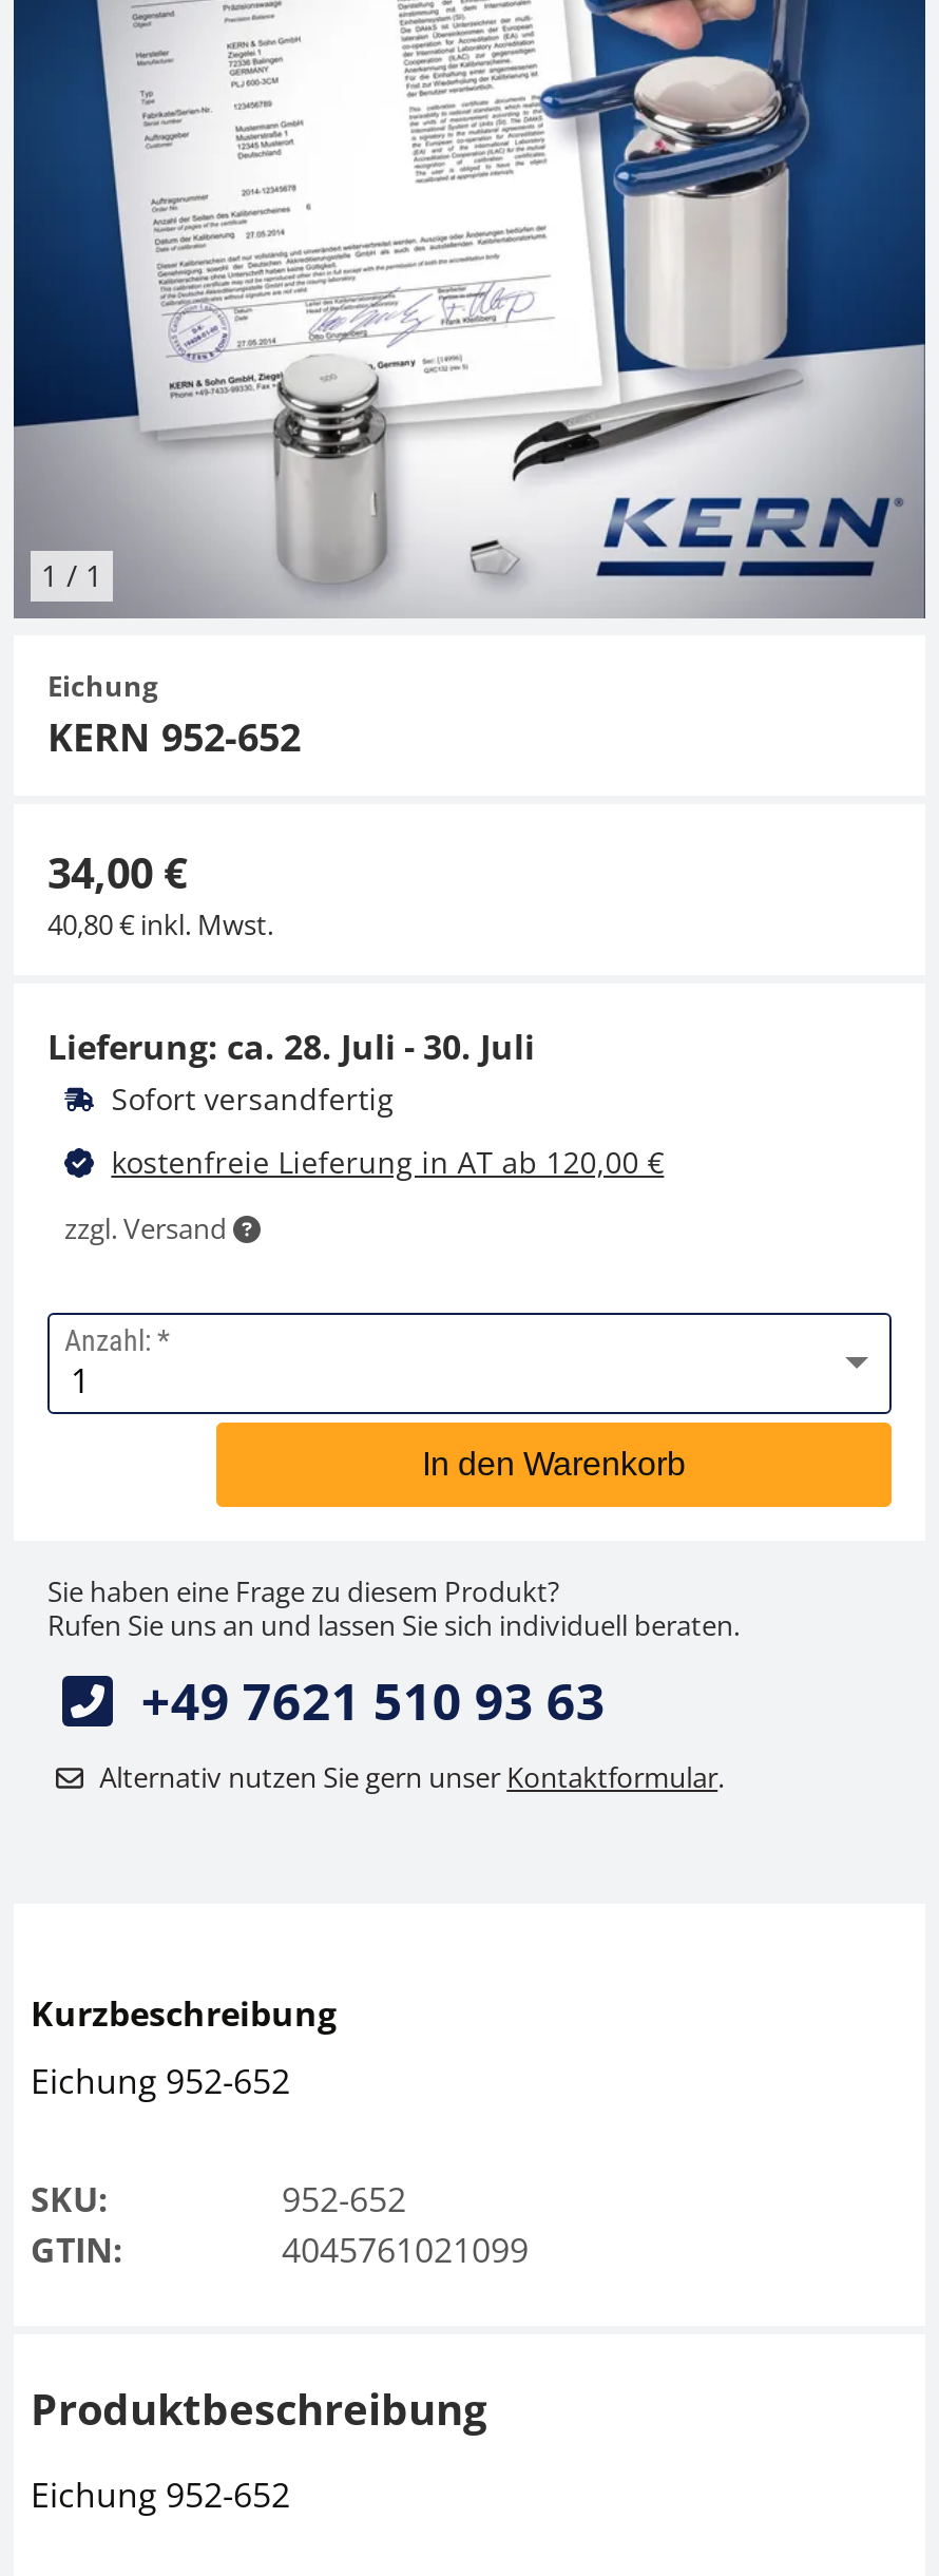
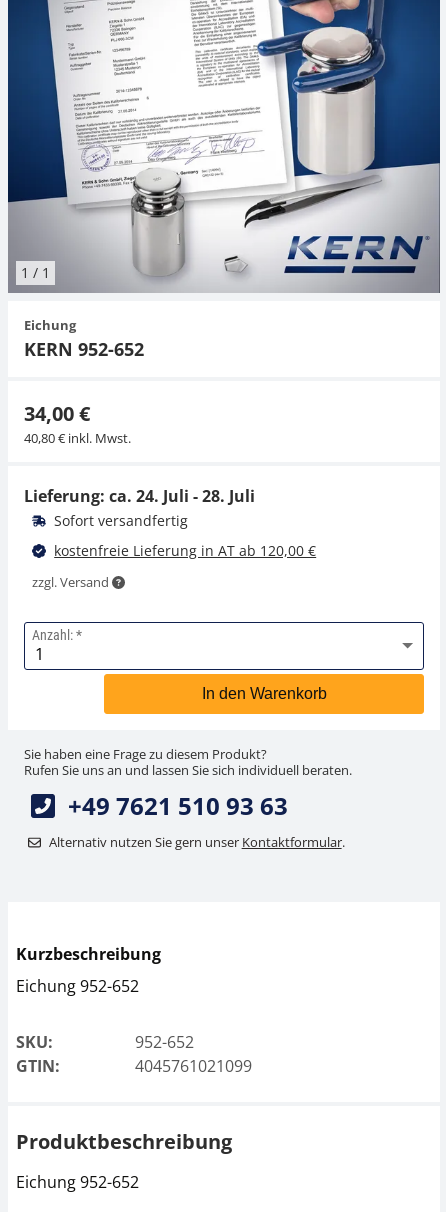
[47,1024,535,1070] Lieferung: ca. 28. Juli - 30. Juli -> [24,485,255,507] Lieferung: ca. 24. Juli - 28. Juli

